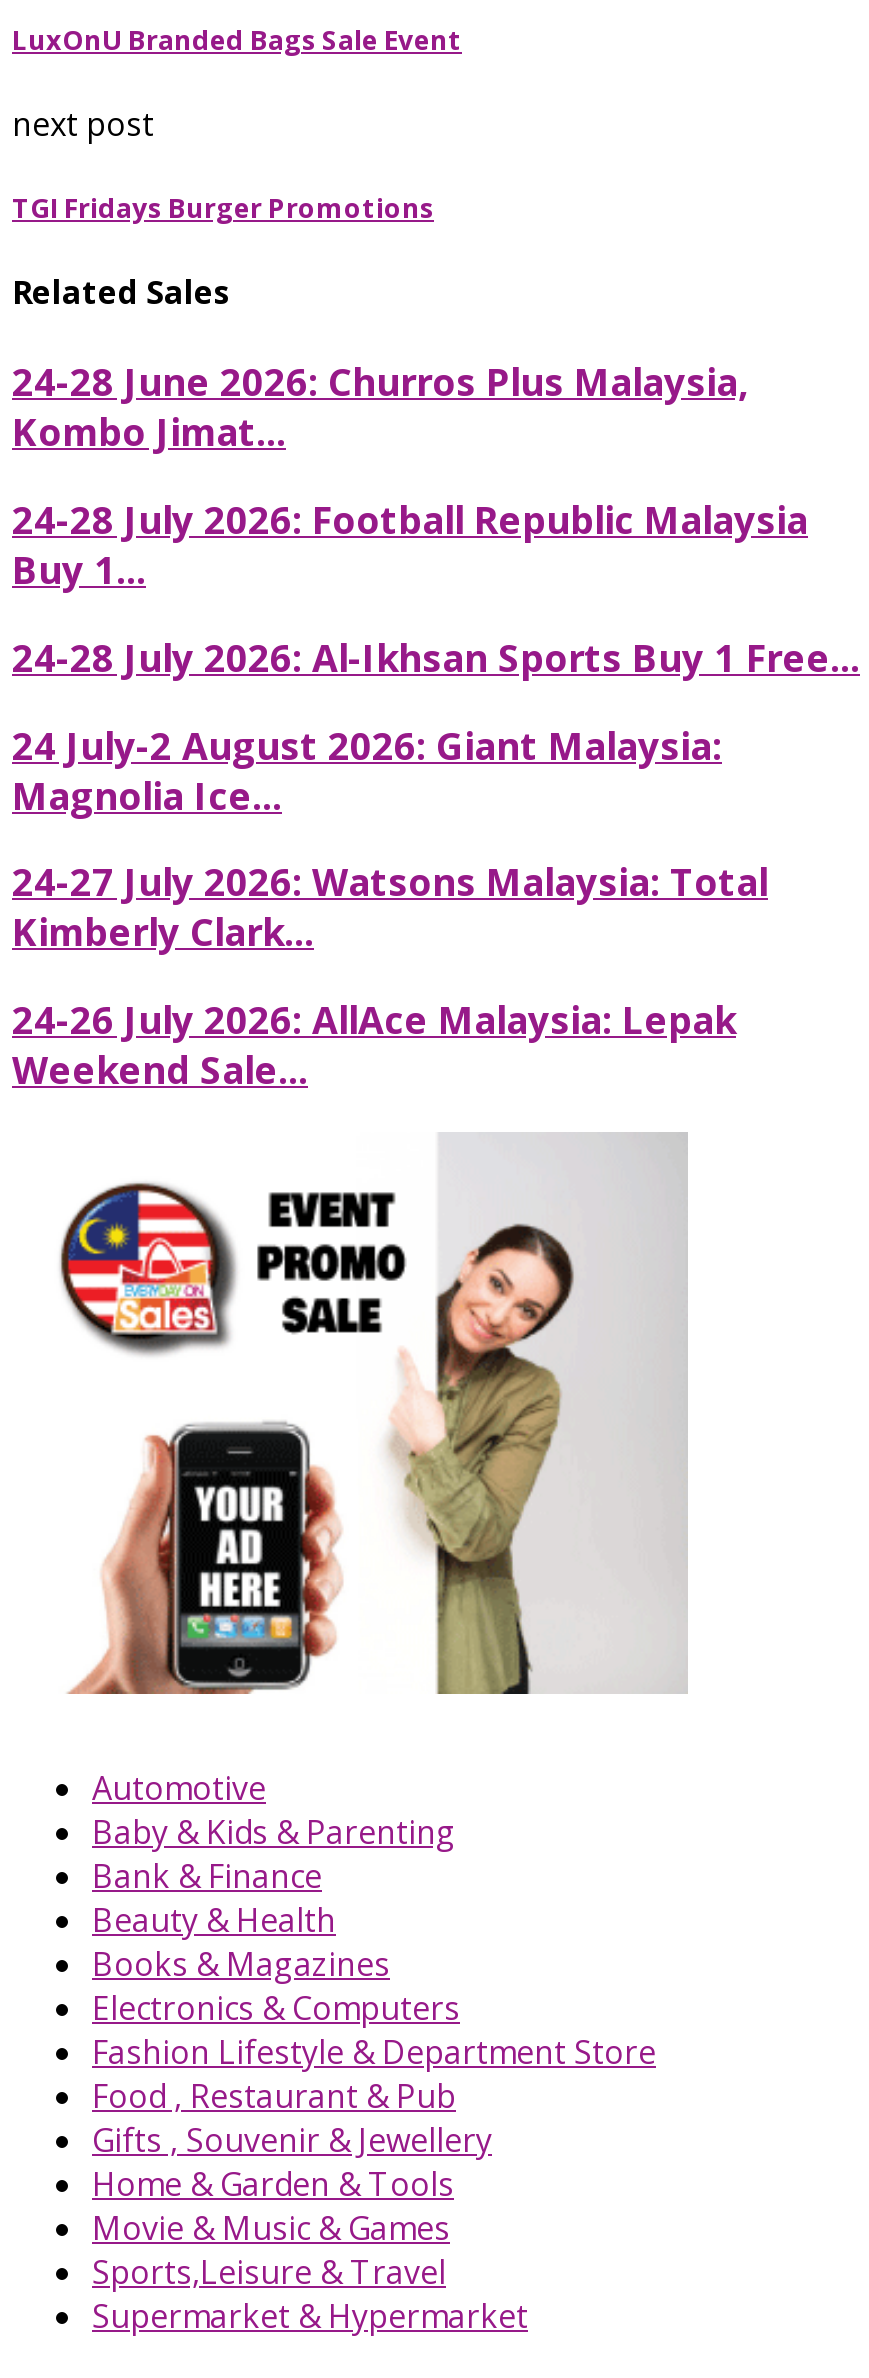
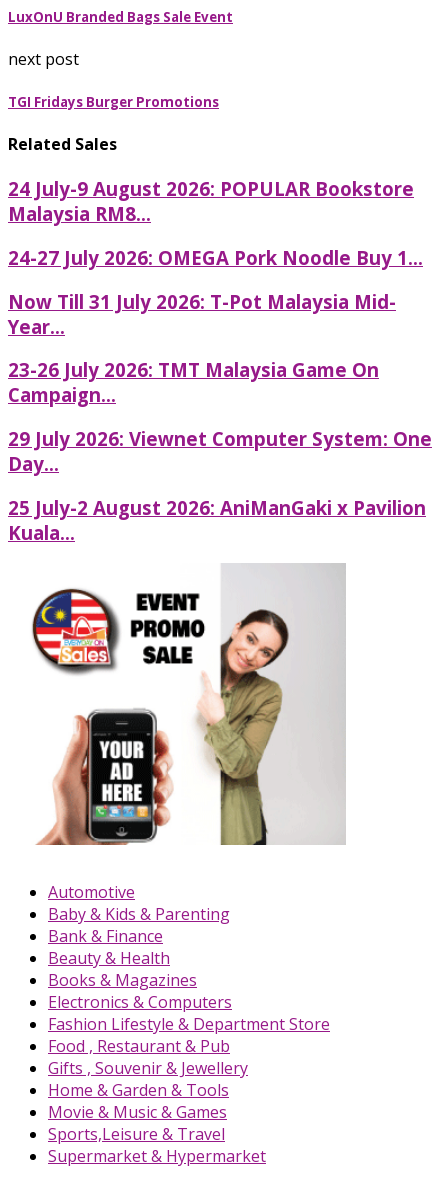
[12,357,748,457] 24-28 June 2026: Churros Plus Malaysia, | Kombo Jimat... -> [8,176,414,226] 24 July-9 August 2026: POPULAR Bookstore | Malaysia RM8...
[12,495,808,595] 24-28 July 2026: Football Republic Malaysia | Buy 1... -> [8,245,423,270] 24-27 July 2026: OMEGA Pork Noodle Buy 1...
[12,632,860,682] 24-28 July 2026: Al-Ikhsan Sports Buy 1 Free... -> [8,288,396,338] Now Till 31 July 2026: T-Pot Malaysia Mid- | Year...
[12,719,722,819] 24 July-2 August 2026: Giant Malaysia: | Magnolia Ice... -> [8,357,379,407] 23-26 July 2026: TMT Malaysia Game On | Campaign...
[12,857,768,957] 24-27 July 2026: Watsons Malaysia: Total | Kimberly Clark... -> [8,426,432,476] 29 July 2026: Viewnet Computer System: One | Day...
[12,994,736,1094] 24-26 July 2026: AllAce Malaysia: Lepak | Weekend Sale... -> [8,495,426,545] 25 July-2 August 2026: AniManGaki x Pavilion | Kuala...

